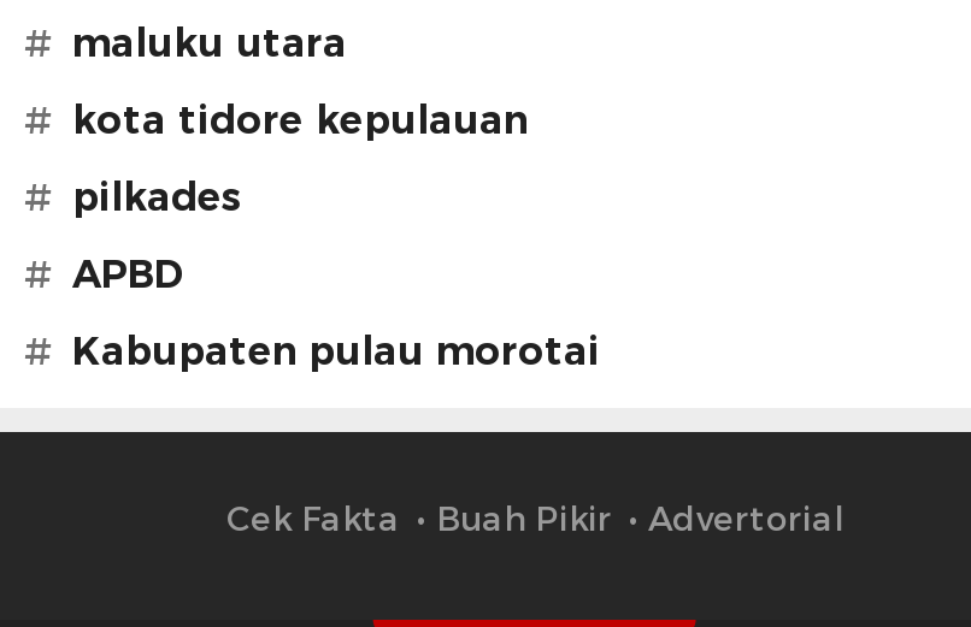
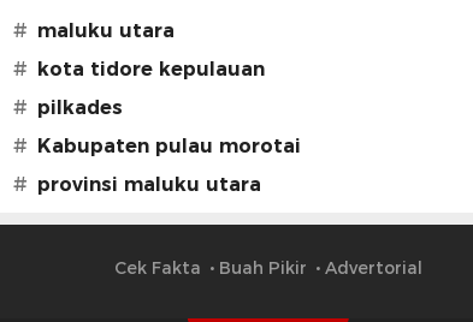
[24,252,183,297] # APBD -> none
moved [24,329,600,374] -> [13,135,301,157]: # Kabupaten pulau morotai
none -> [13,173,261,196] # provinsi maluku utara

